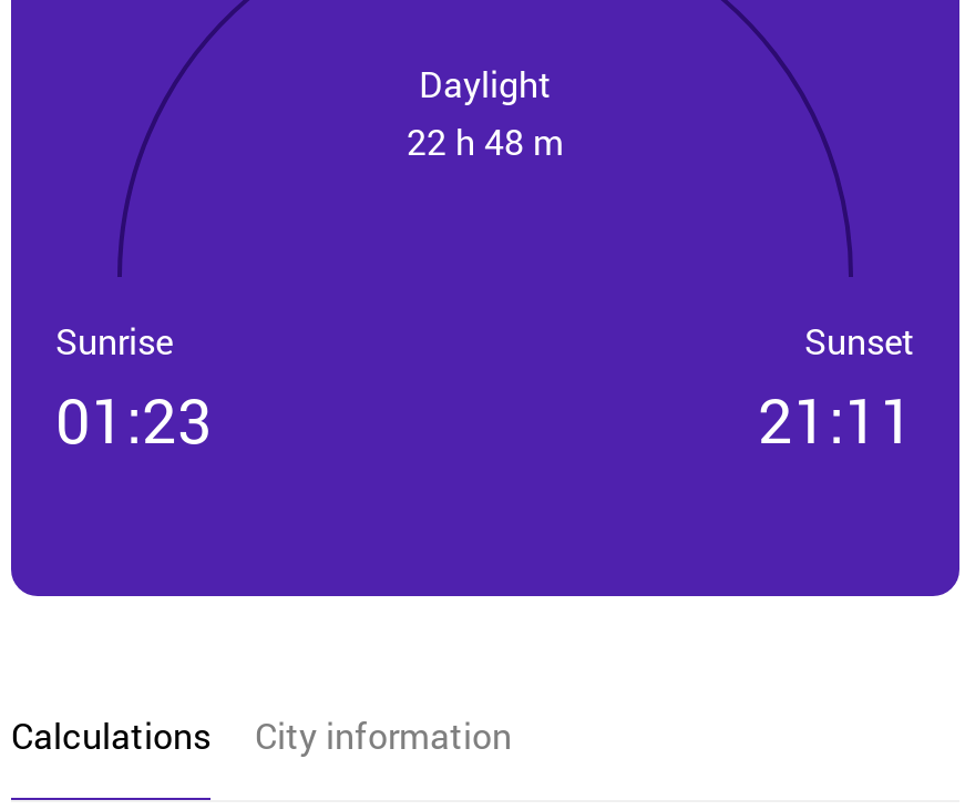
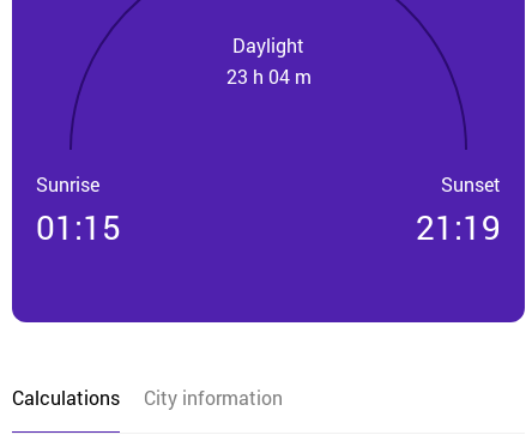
[407,117,564,163] 22 h 48 m -> [226,63,311,88] 23 h 04 m
[55,379,213,461] 01:23 -> [36,205,121,249] 01:15
[758,379,915,461] 21:11 -> [416,205,501,249] 21:19

